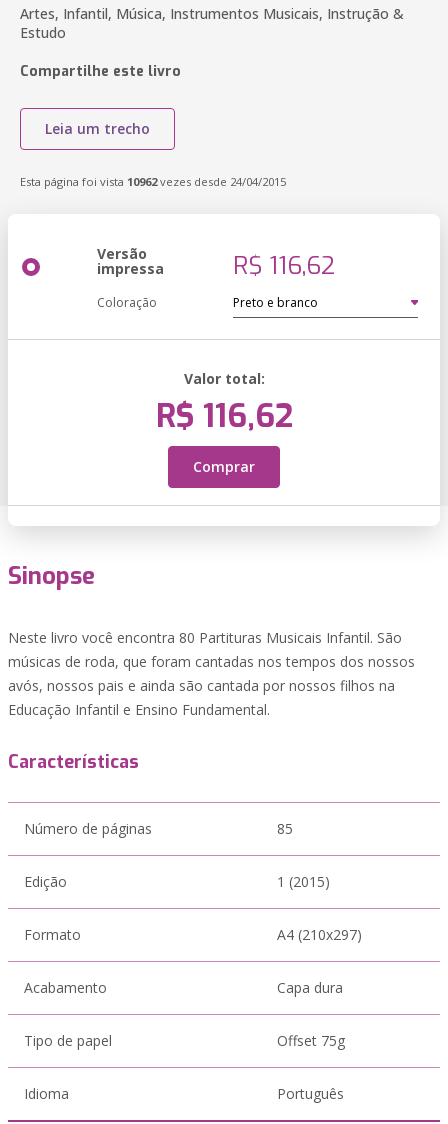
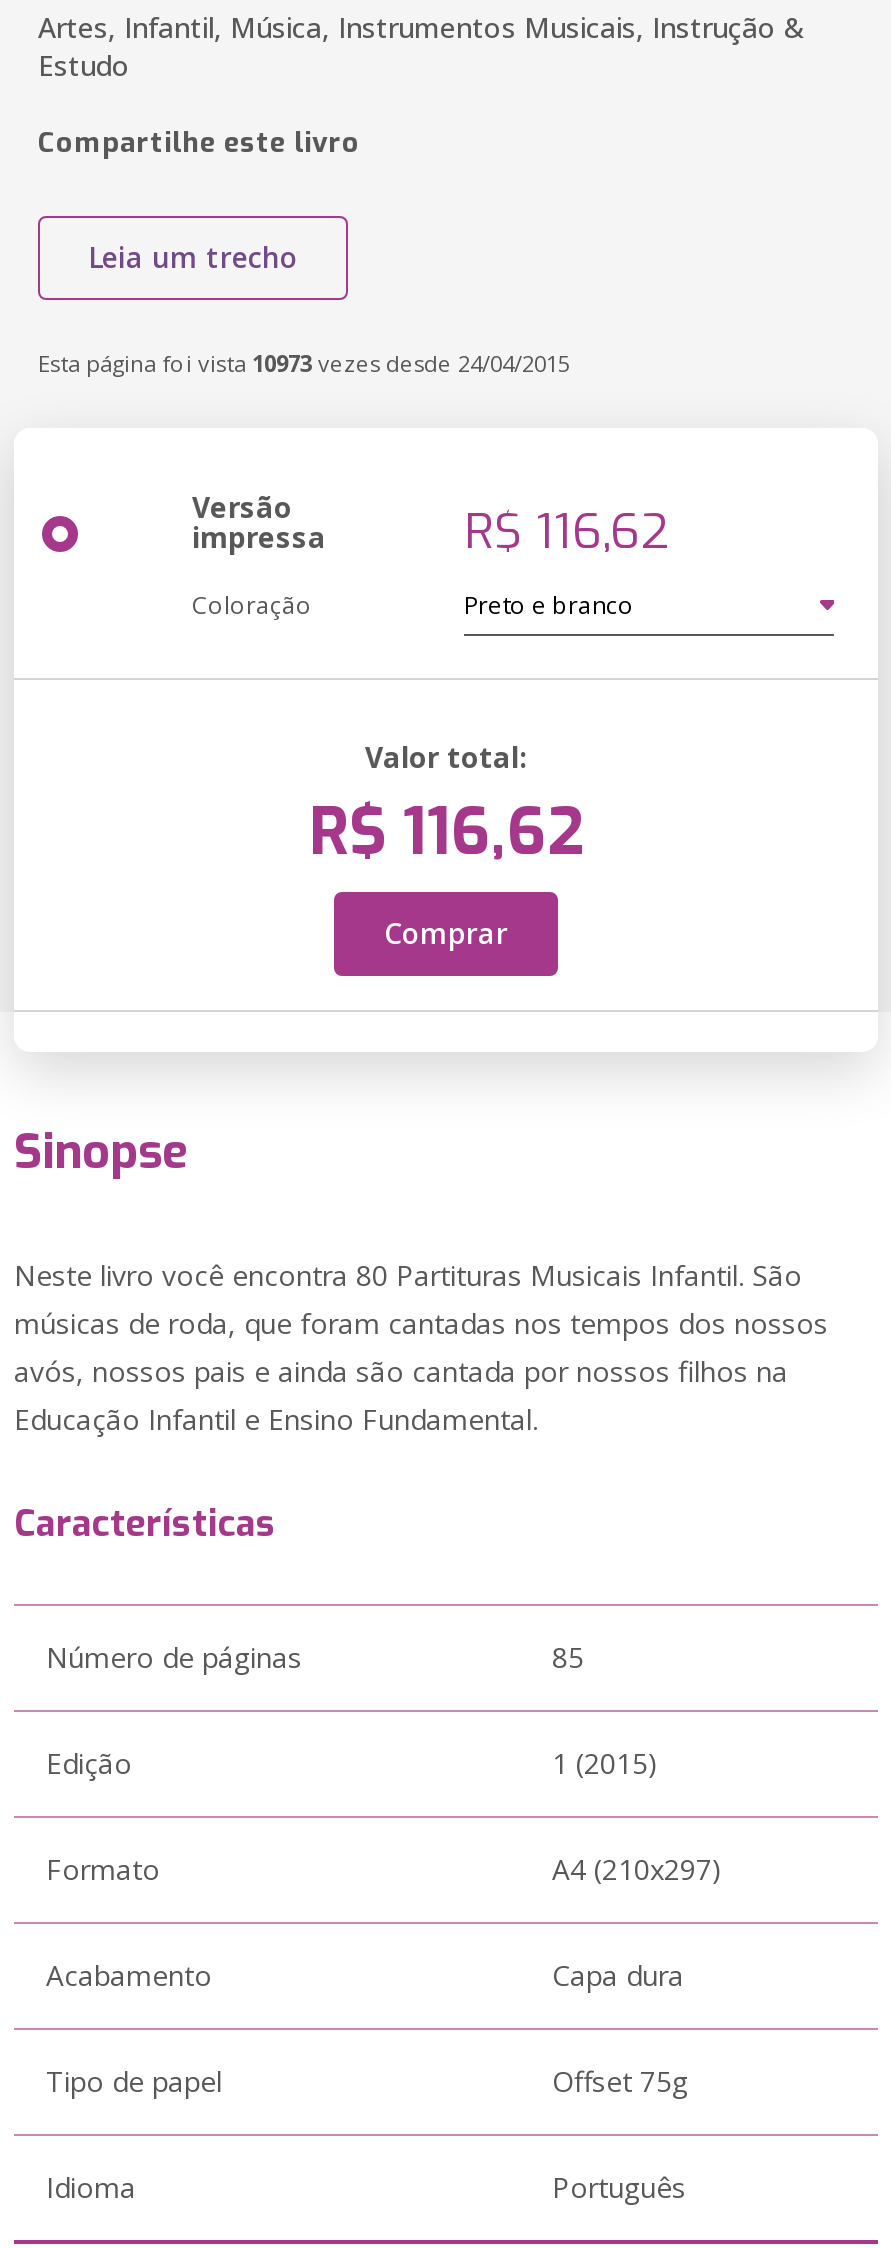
[20,174,286,189] Esta página foi vista 10962 vezes desde 24/04/2015 -> [38,348,570,378] Esta página foi vista 10973 vezes desde 24/04/2015

